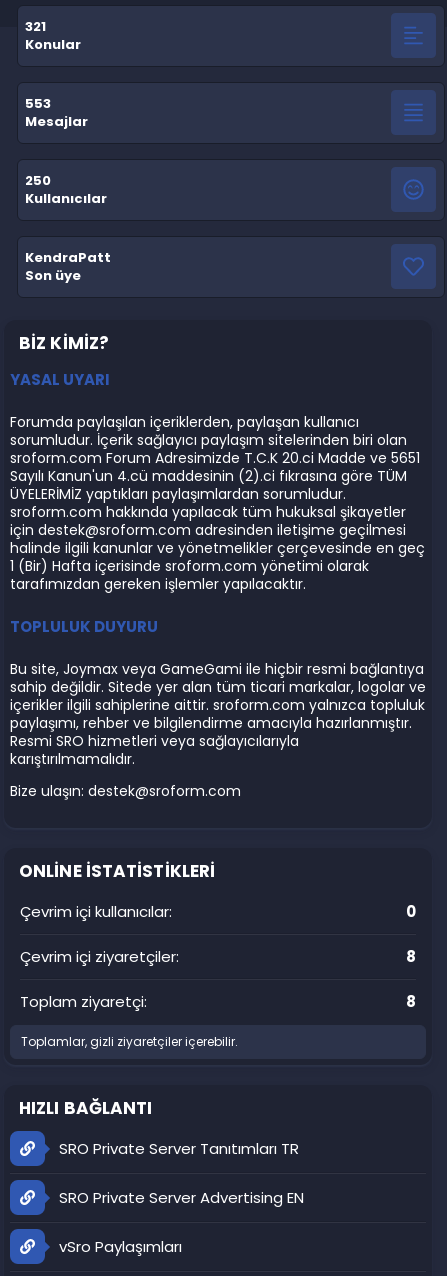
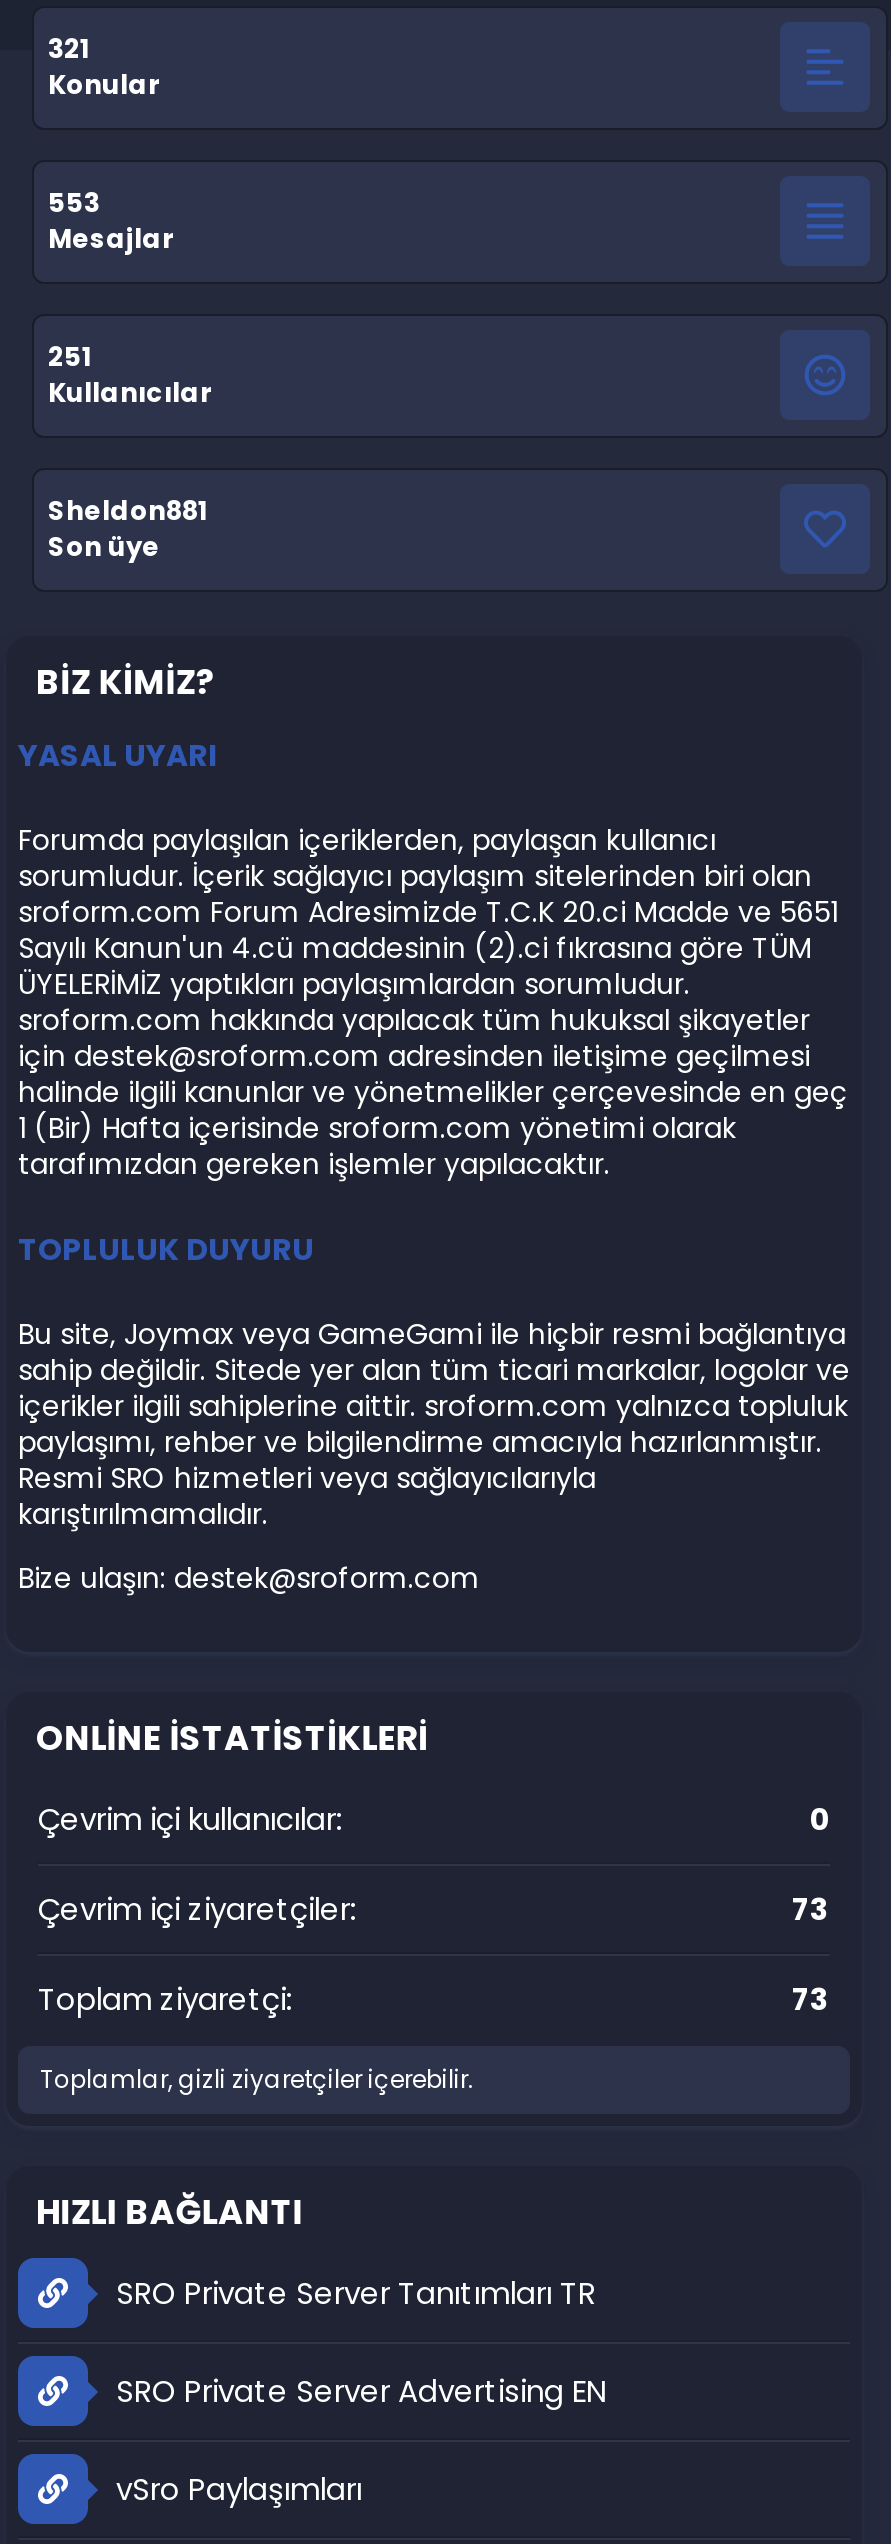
[25,170,51,189] 250 -> [48,337,92,375] 251
[25,247,111,266] KendraPatt -> [48,491,208,529] Sheldon881
[406,946,416,967] 8 -> [792,1888,830,1930] 73
[406,991,416,1012] 8 -> [792,1978,830,2020] 73

